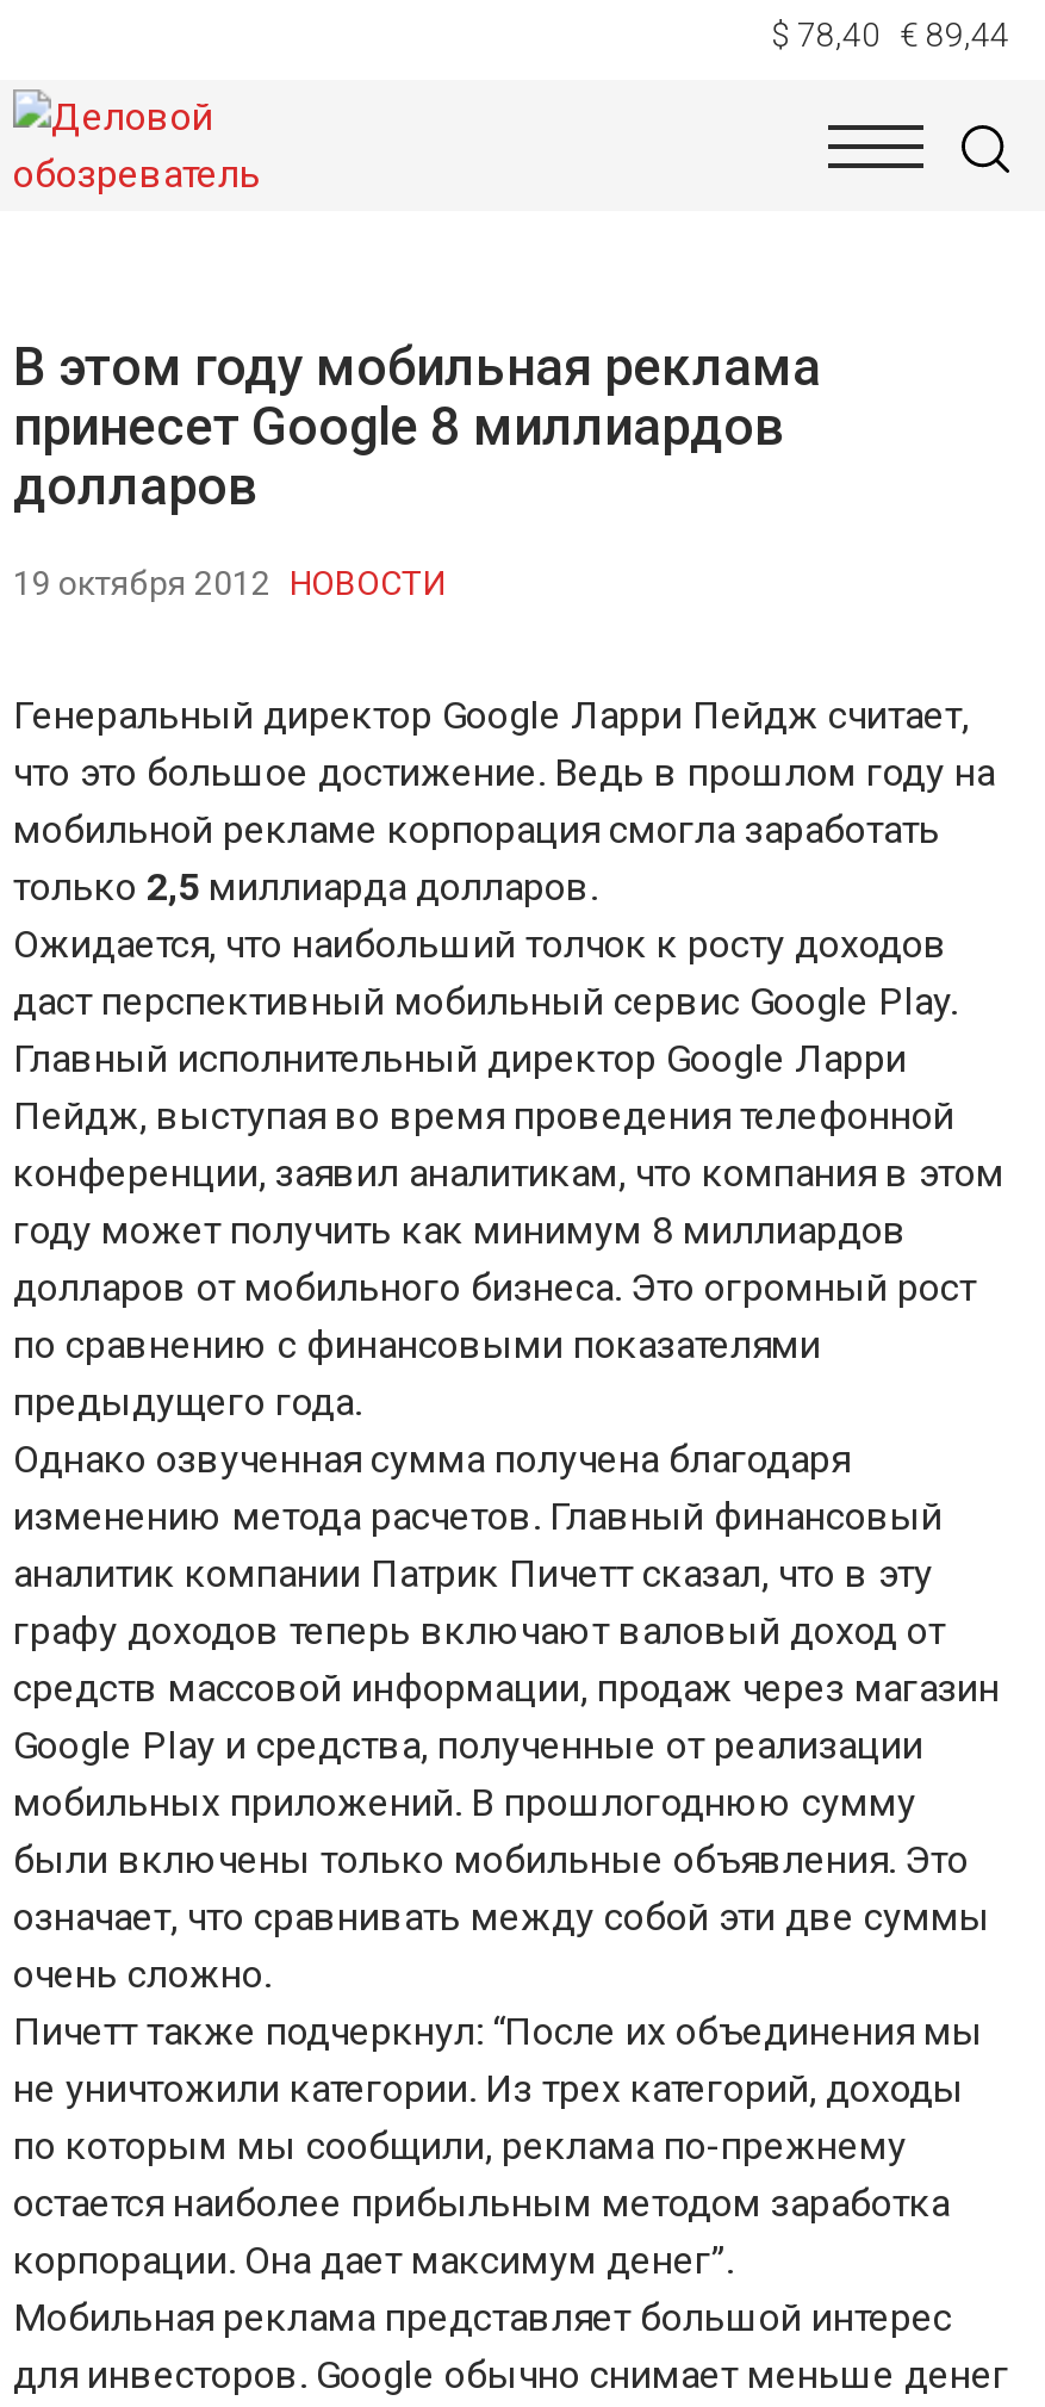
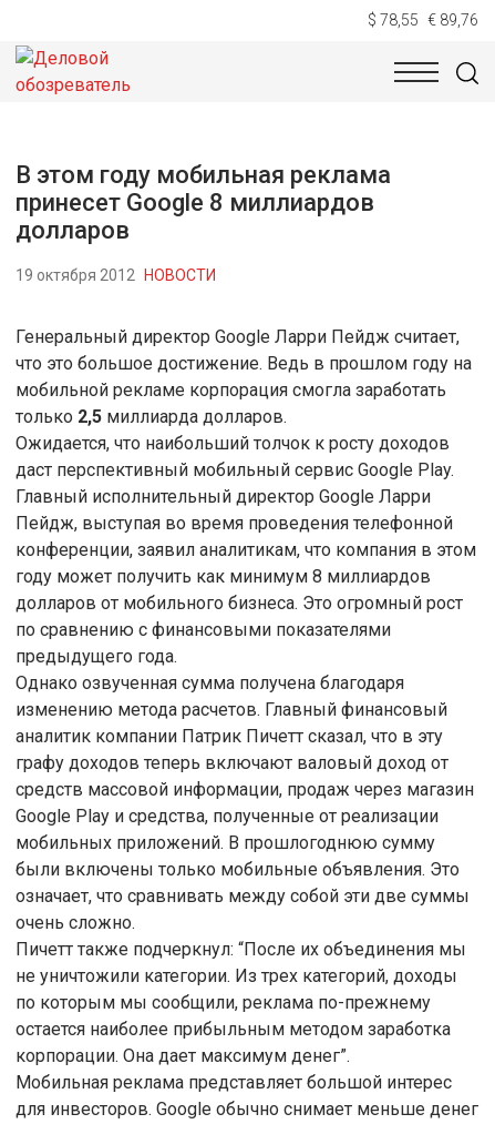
[771,15,1009,54] $ 78,40 € 89,44 -> [368,11,478,29] $ 78,55 € 89,76

